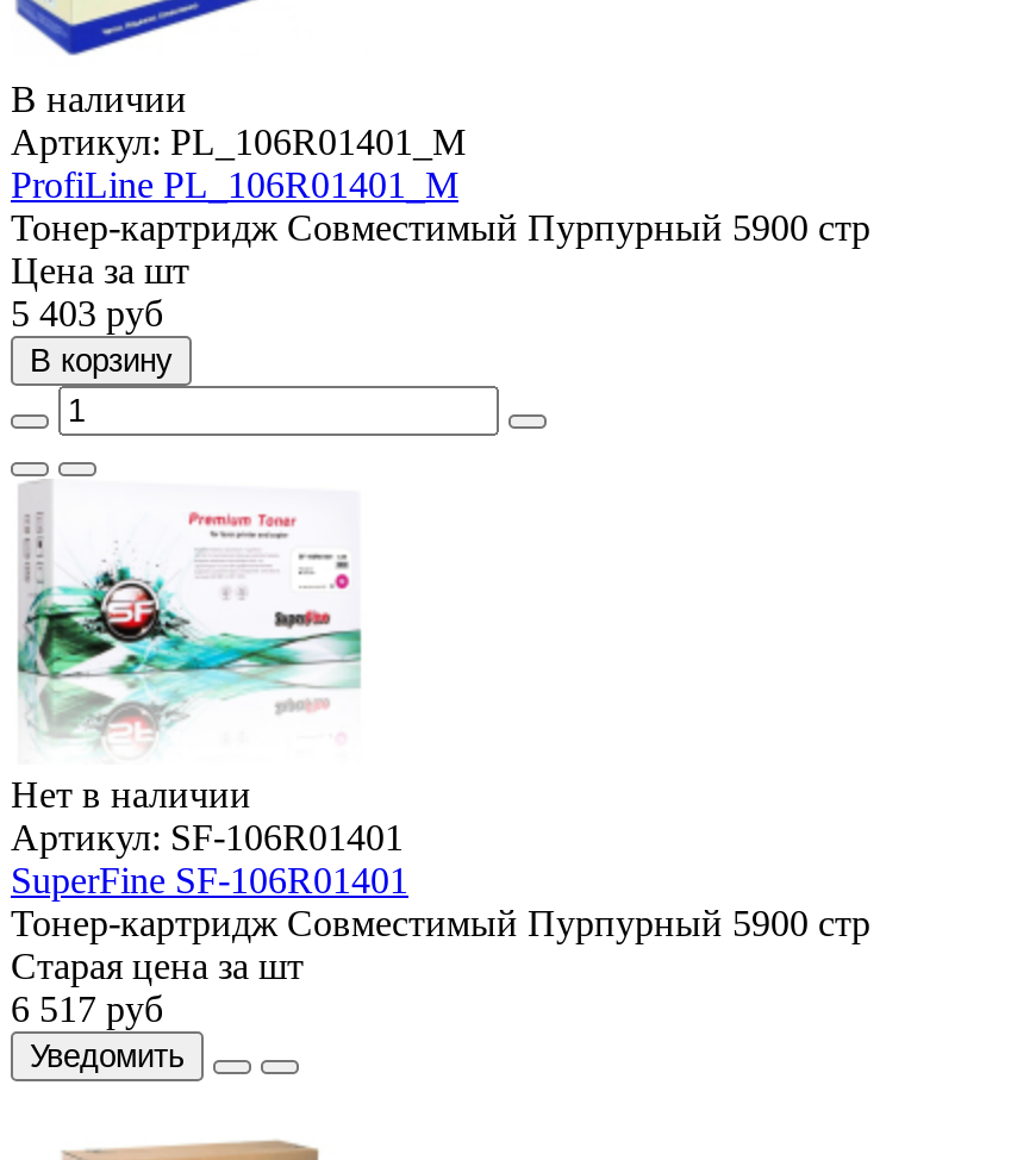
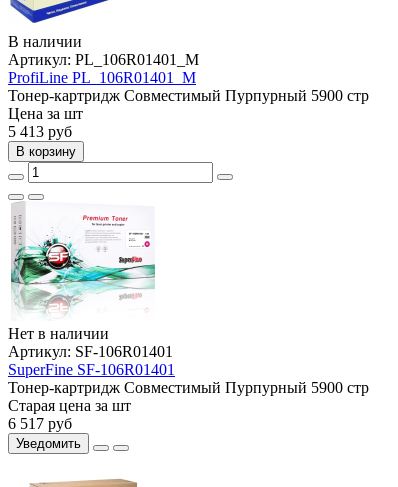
[11,293,163,333] 5 403 руб -> [8,123,72,140] 5 413 руб

